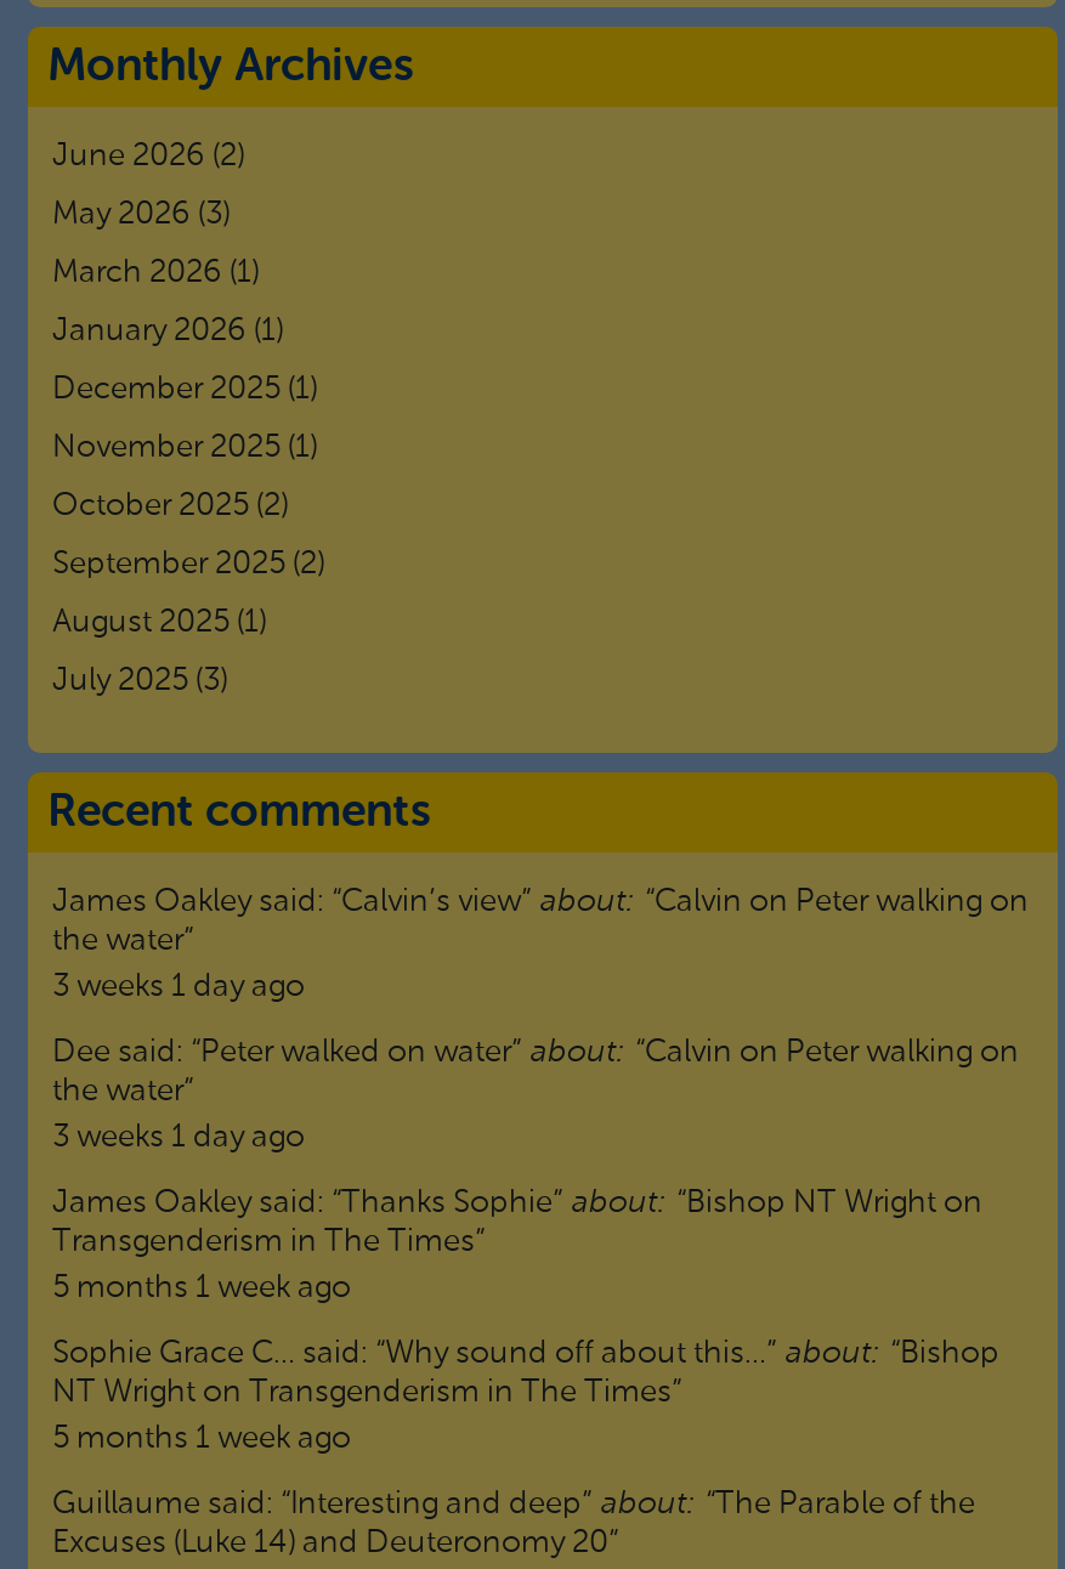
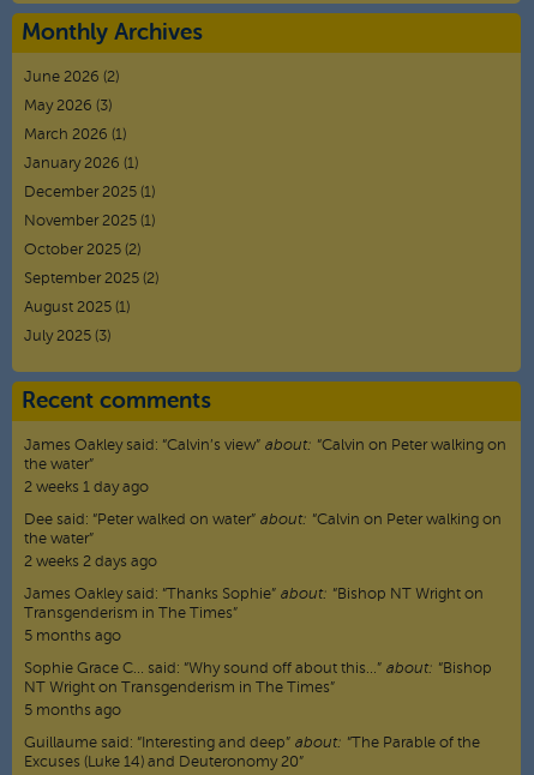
[52,972,305,1004] 3 weeks 1 day ago -> [24,480,149,496] 2 weeks 1 day ago
[52,1123,305,1154] 3 weeks 1 day ago -> [24,554,157,570] 2 weeks 2 days ago
[52,1273,351,1305] 5 months 1 week ago -> [24,629,121,644] 5 months ago
[52,1424,351,1455] 5 months 1 week ago -> [24,703,121,719] 5 months ago

